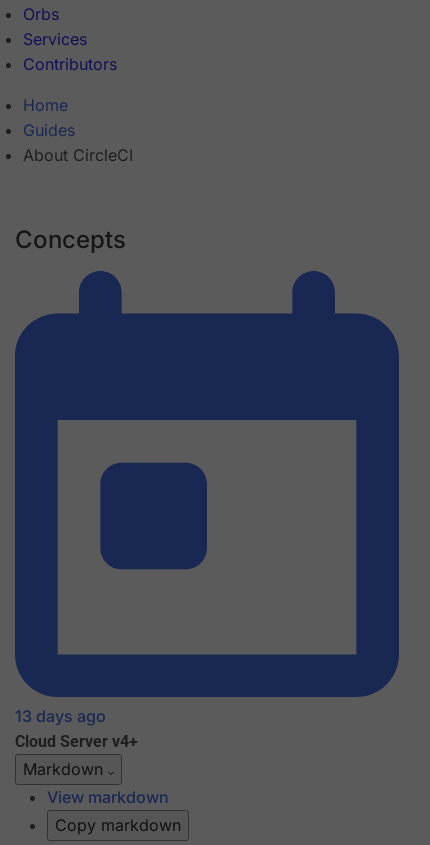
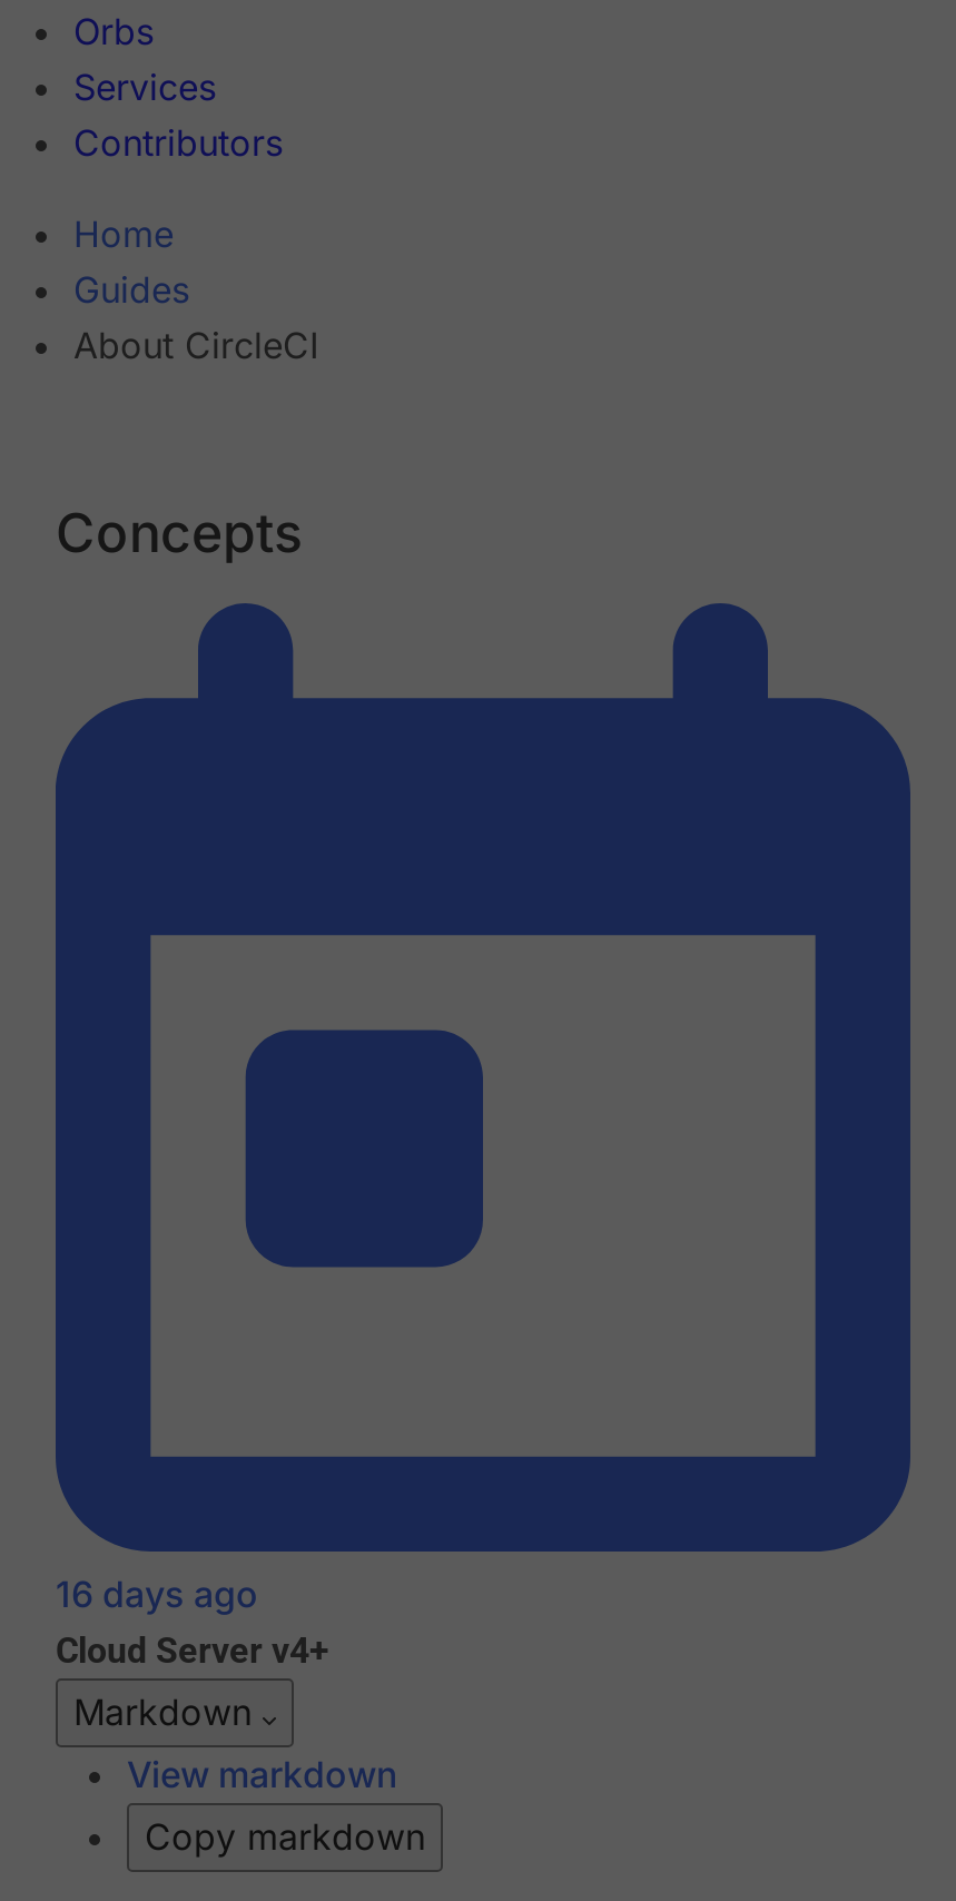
[15,706,106,726] 13 days ago -> [56,1573,258,1617] 16 days ago

